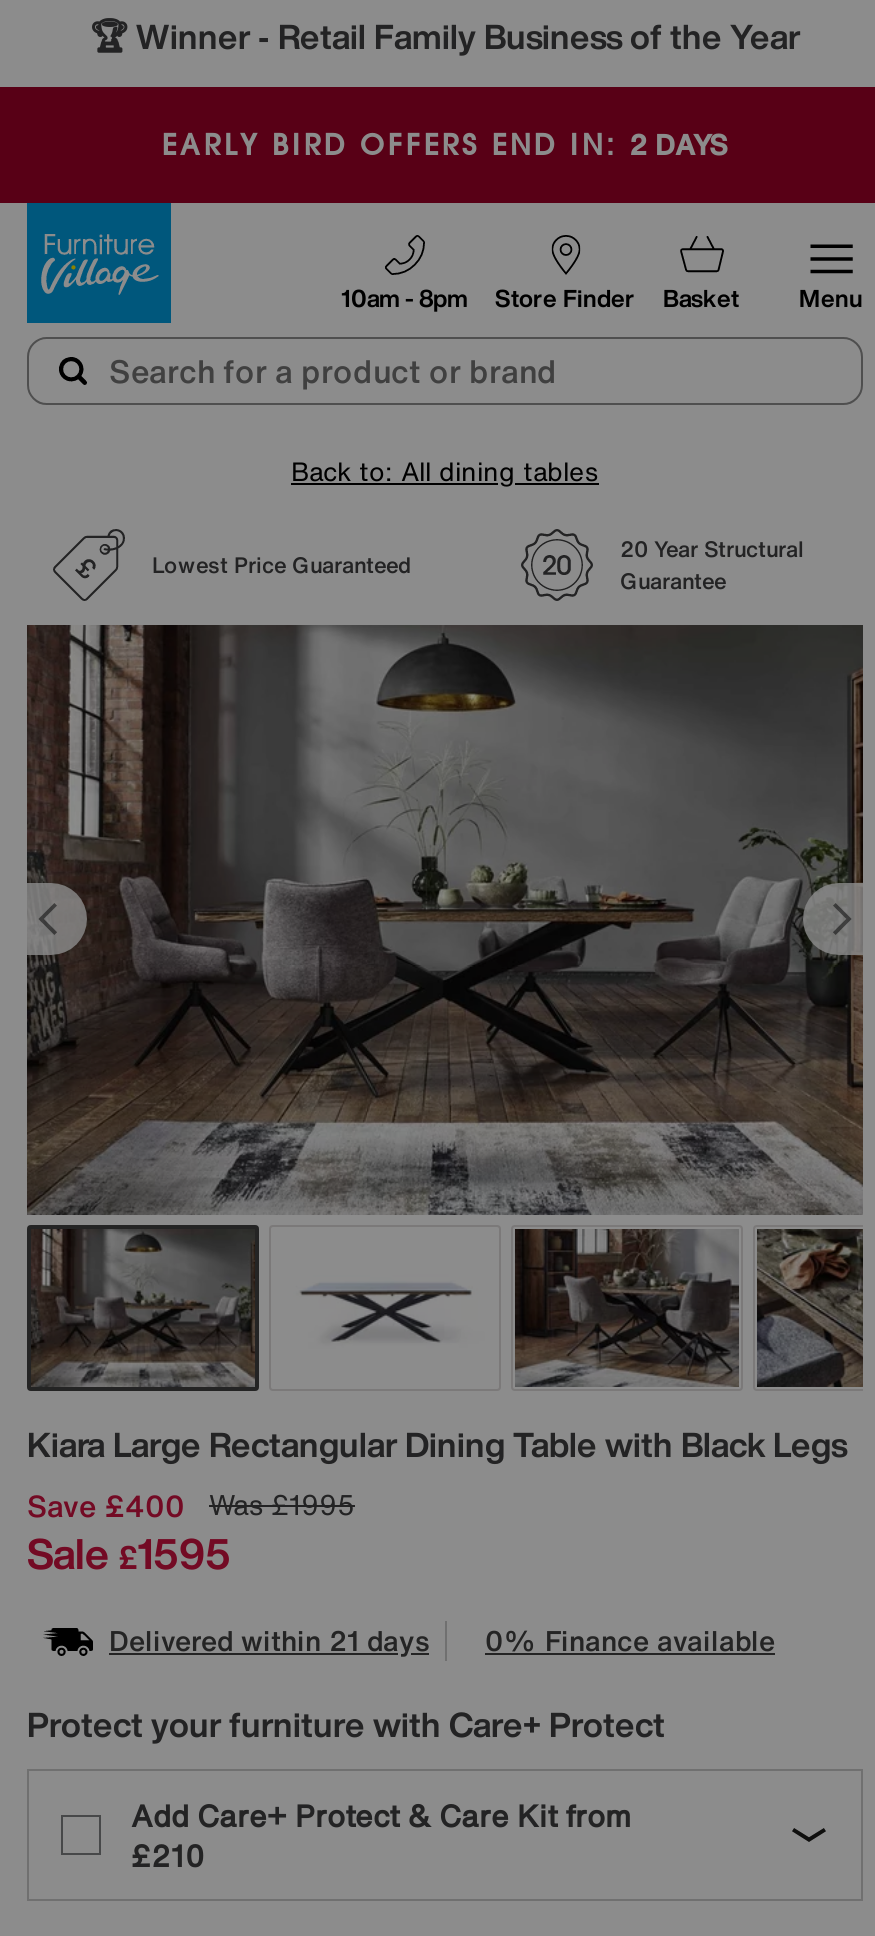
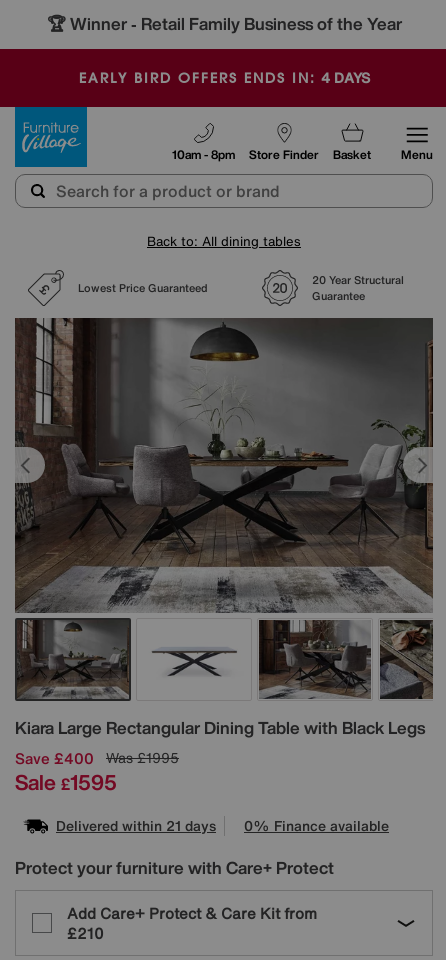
[163,123,727,165] EARLY BIRD OFFERS END IN: 2 DAYS -> [78,67,369,88] EARLY BIRD OFFERS ENDS IN: 4 DAYS

